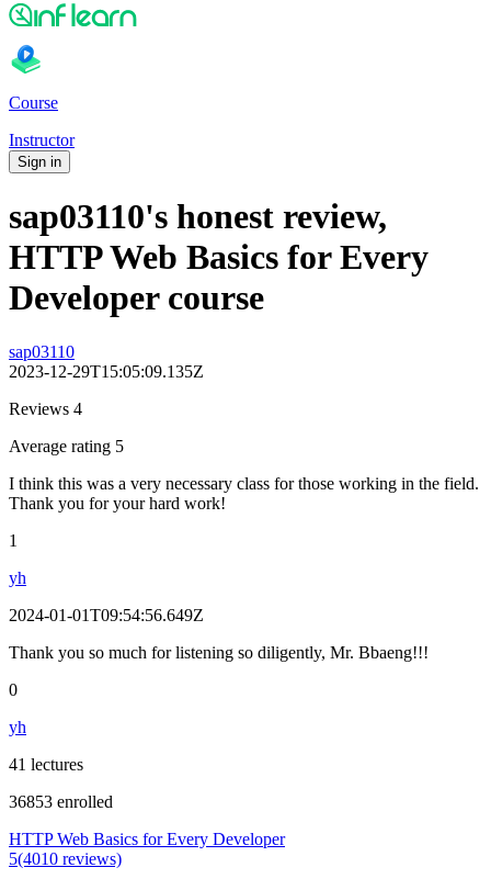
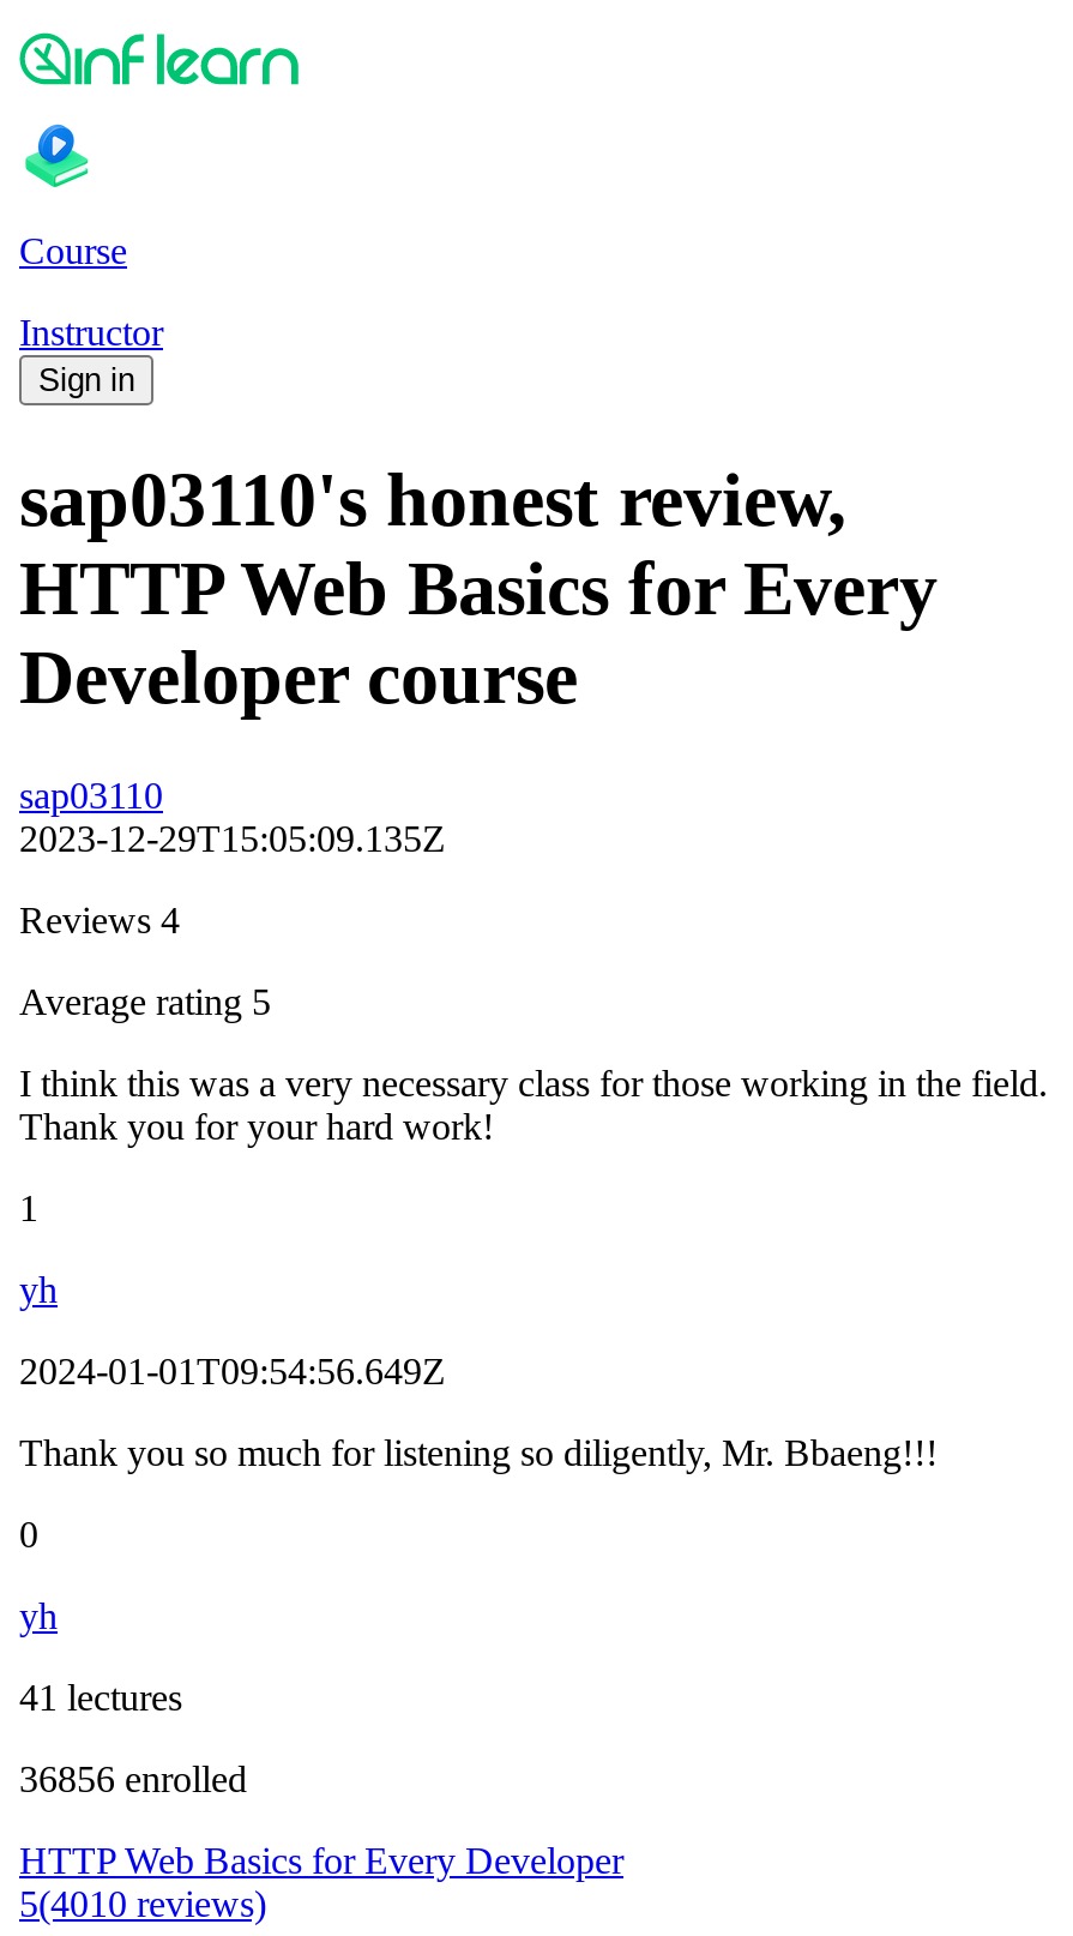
[9,792,113,811] 36853 enrolled -> [19,1758,247,1799] 36856 enrolled

